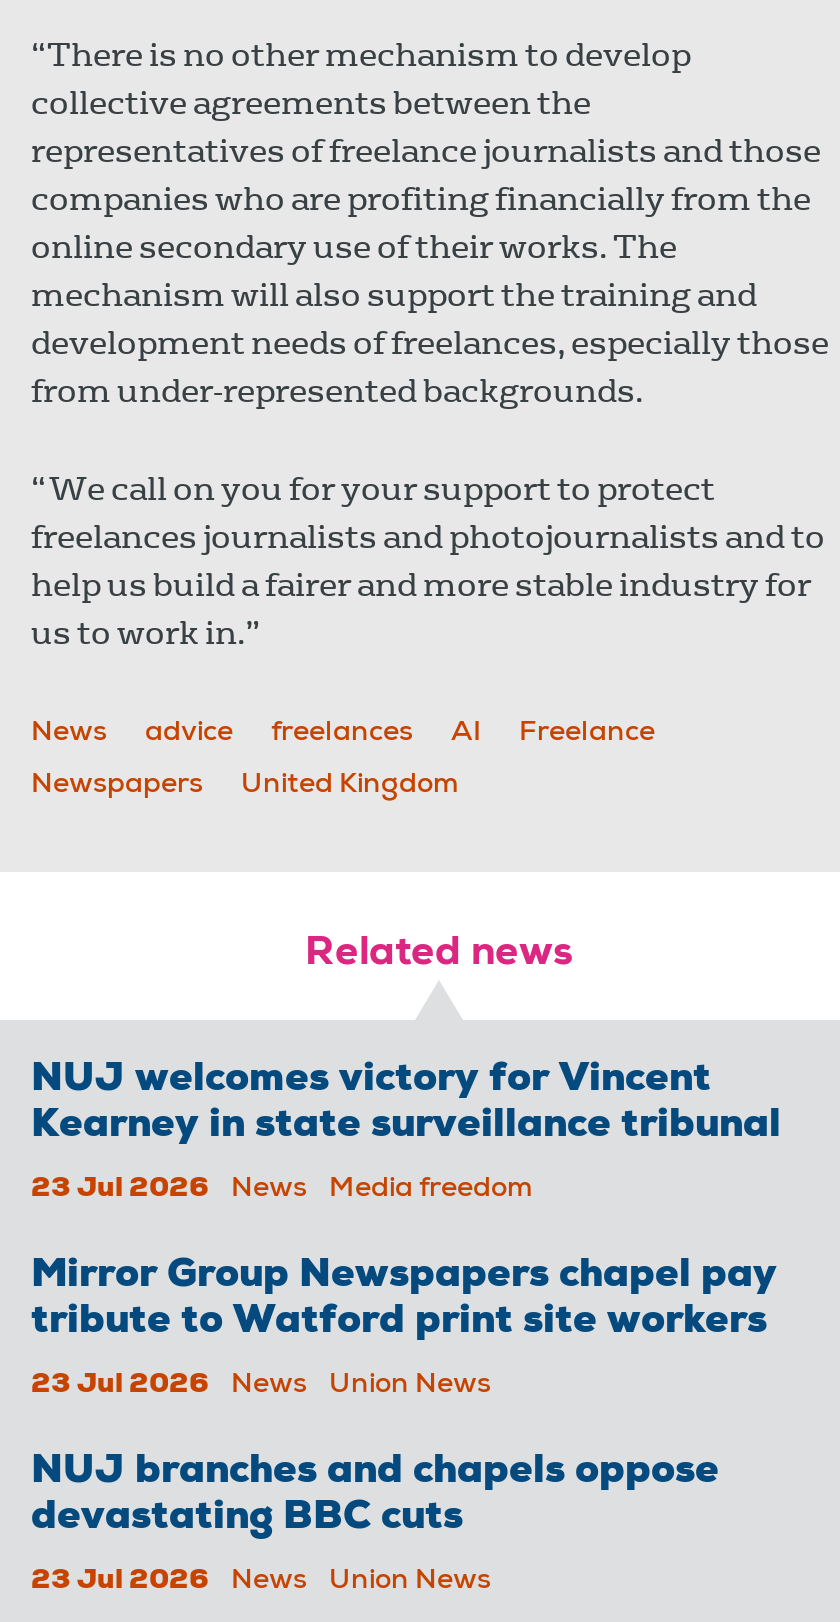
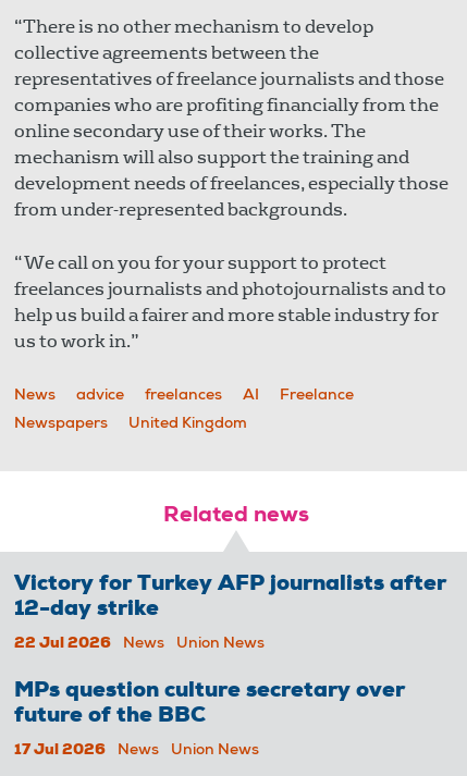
[31,1063,781,1401] NUJ welcomes victory for Vincent | Kearney in state surveillance tribunal | 23 Jul 2026 | News | Media freedom | Mirror Group Newspapers chapel pay | tribute to Watford print site workers | 23 Jul 2026 -> [14,575,446,652] Victory for Turkey AFP journalists after | 12-day strike | 22 Jul 2026
[31,1455,719,1541] NUJ branches and chapels oppose | devastating BBC cuts -> [14,682,405,728] MPs question culture secretary over | future of the BBC
[31,1569,491,1597] 23 Jul 2026 News Union News -> [14,744,259,759] 17 Jul 2026 News Union News

